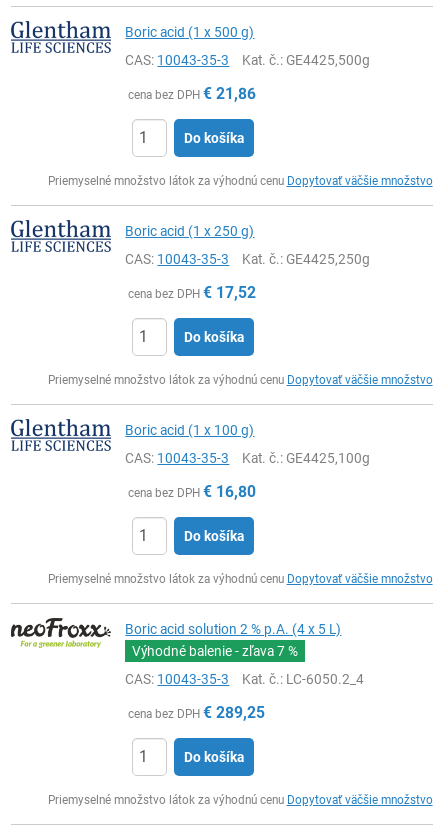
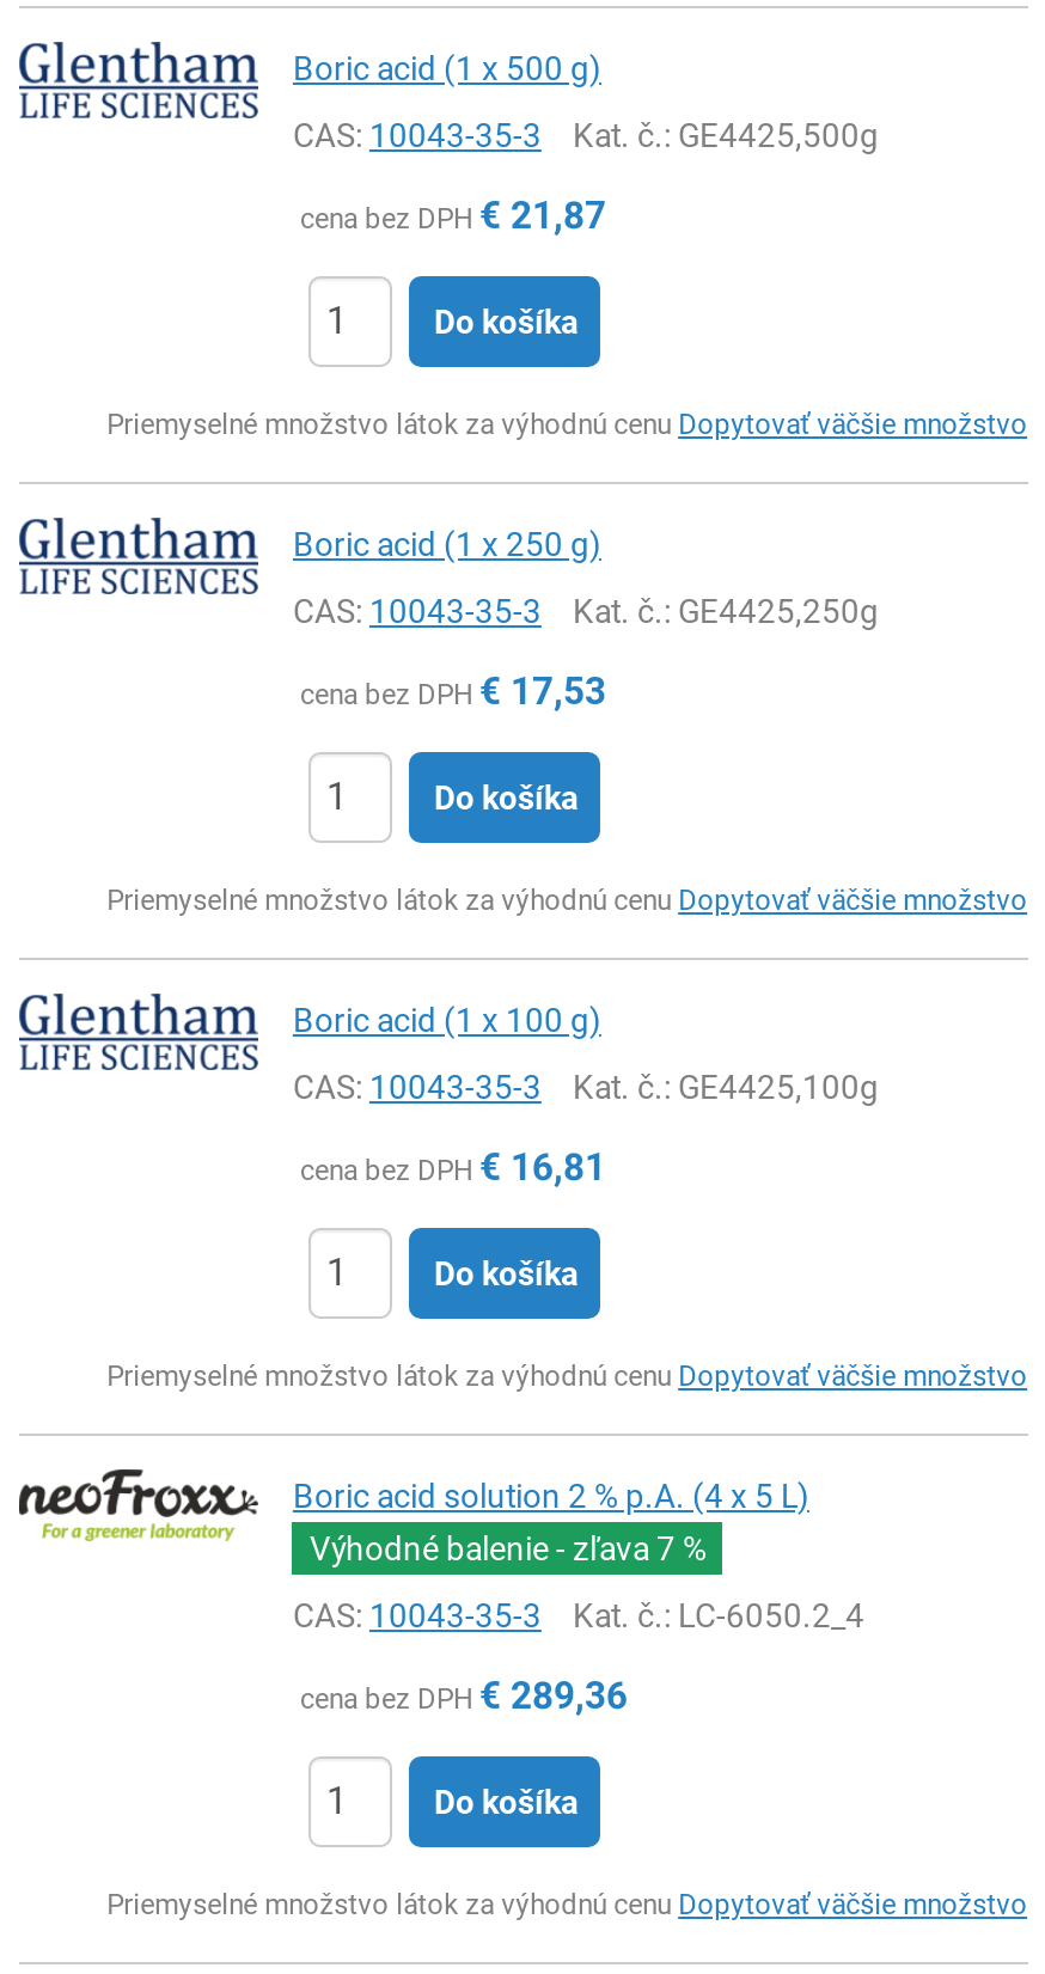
[128,83,256,102] cena bez DPH €21,86 -> [300,191,606,237] cena bez DPH €21,87
[128,282,256,301] cena bez DPH €17,52 -> [300,667,606,713] cena bez DPH €17,53
[128,481,256,500] cena bez DPH €16,80 -> [300,1143,606,1188] cena bez DPH €16,81
[128,702,265,721] cena bez DPH €289,25 -> [300,1672,627,1717] cena bez DPH €289,36

